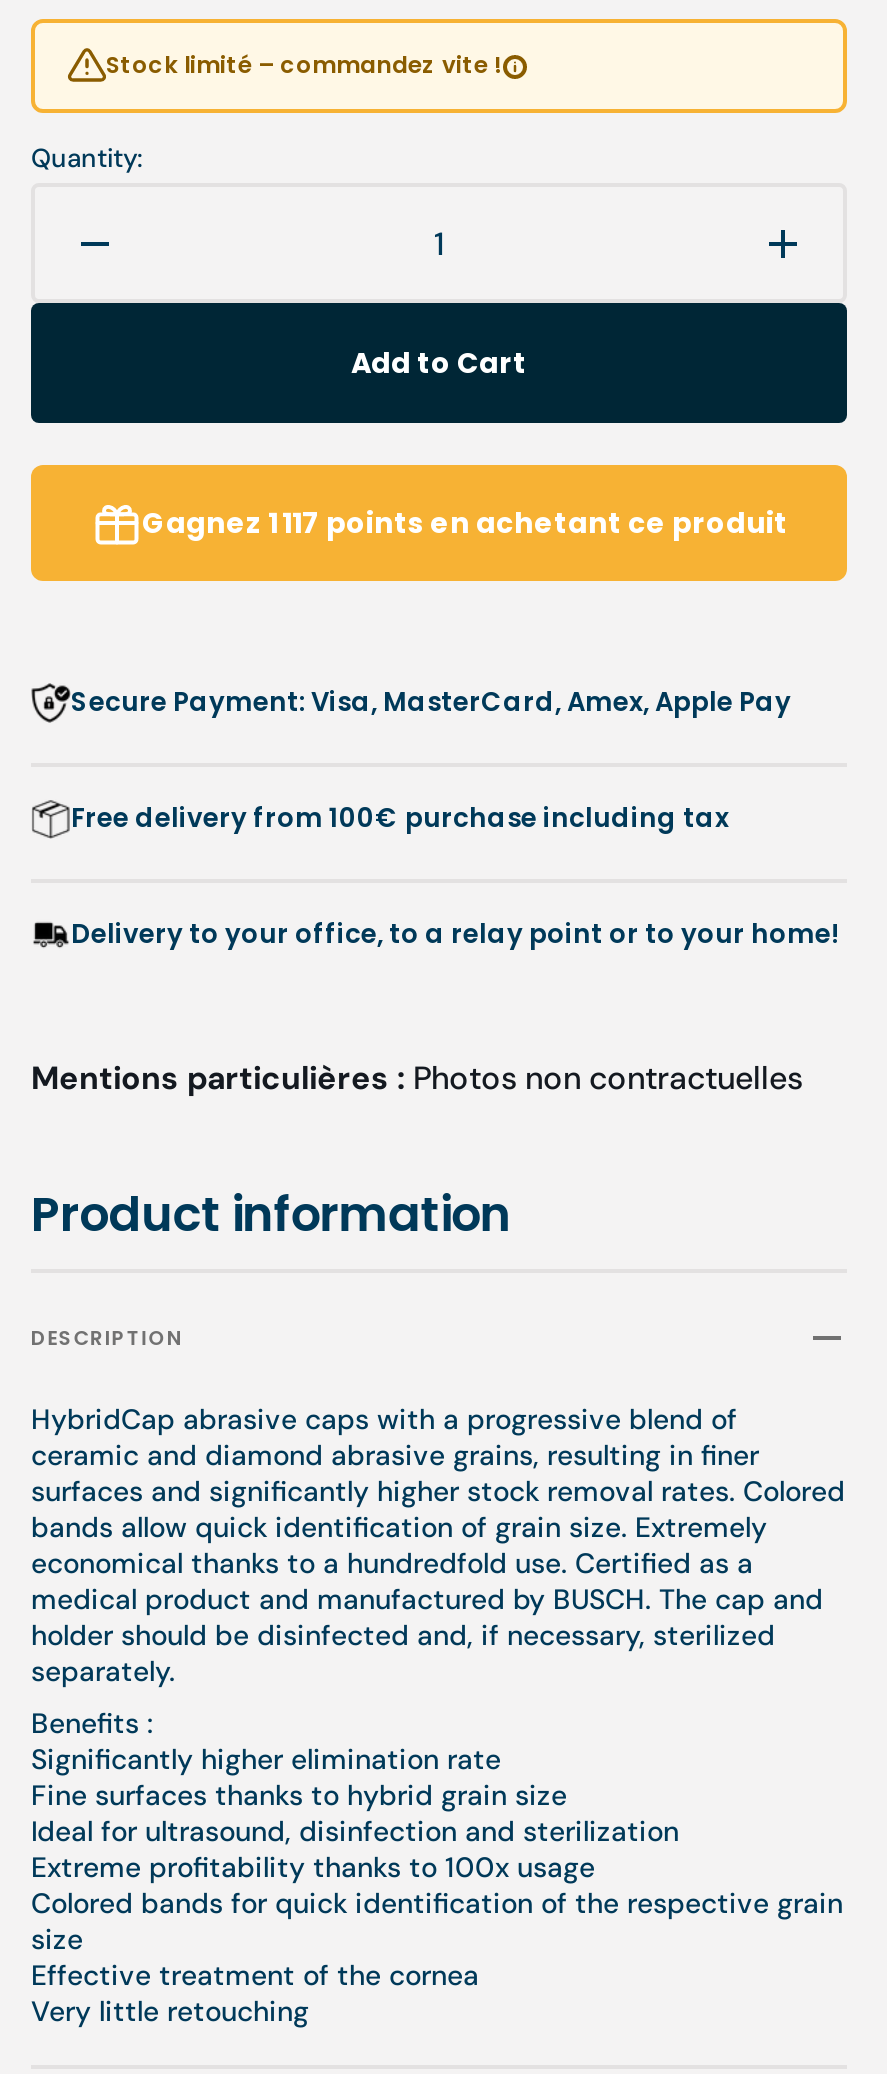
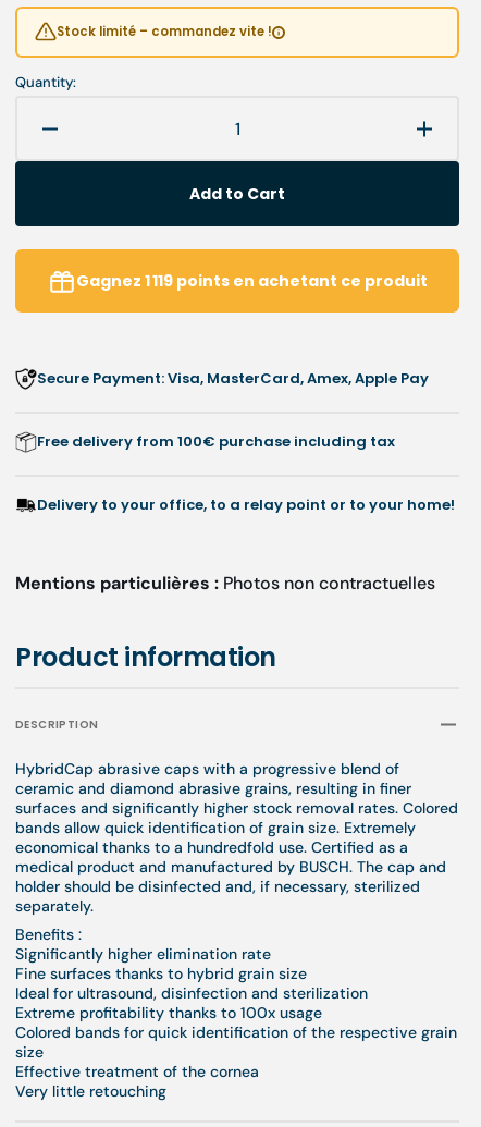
[142,503,788,543] Gagnez 1 117 points en achetant ce produit -> [76,270,427,292] Gagnez 1 119 points en achetant ce produit

